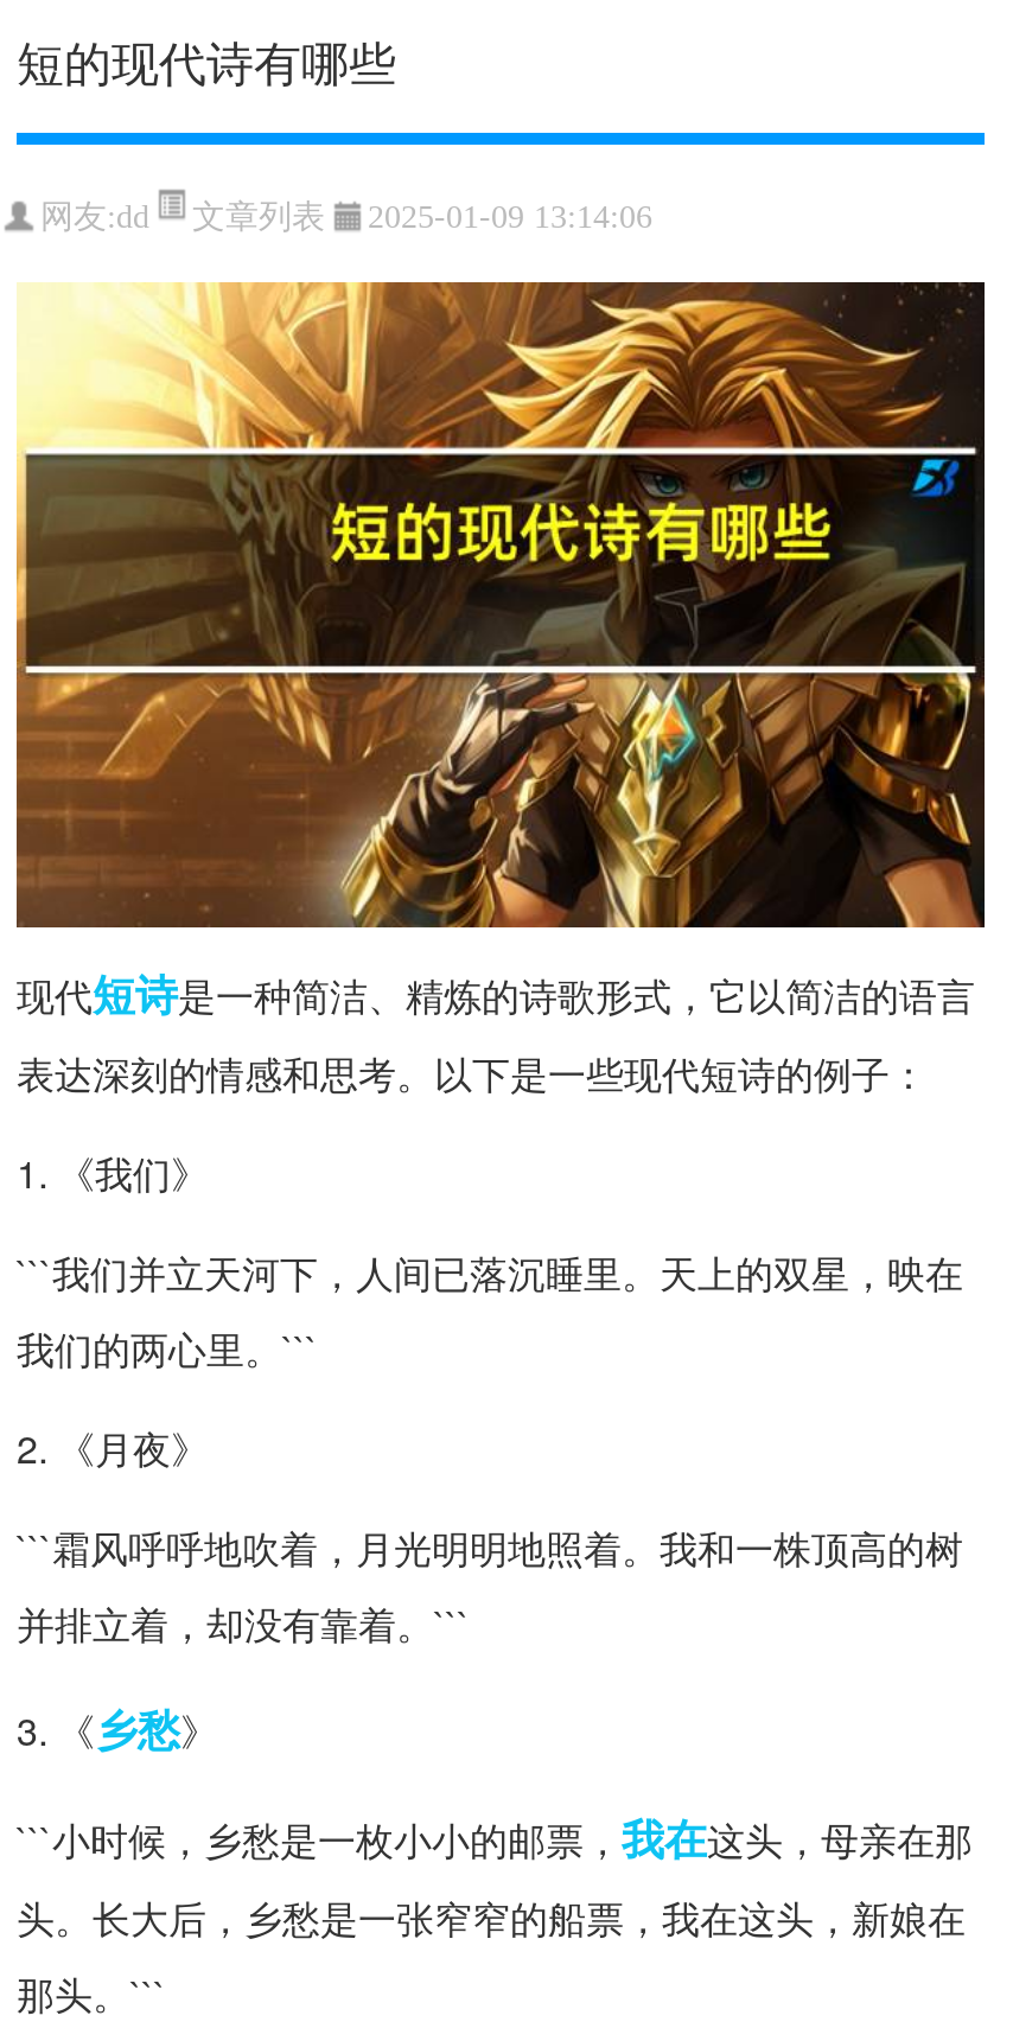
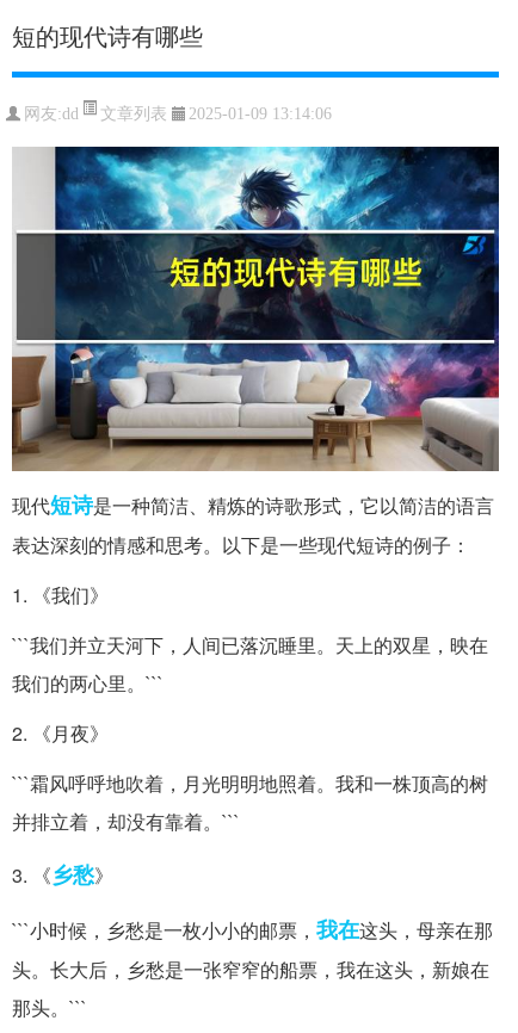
[14,280,987,930] [image] -> [12,146,500,472] [image]

